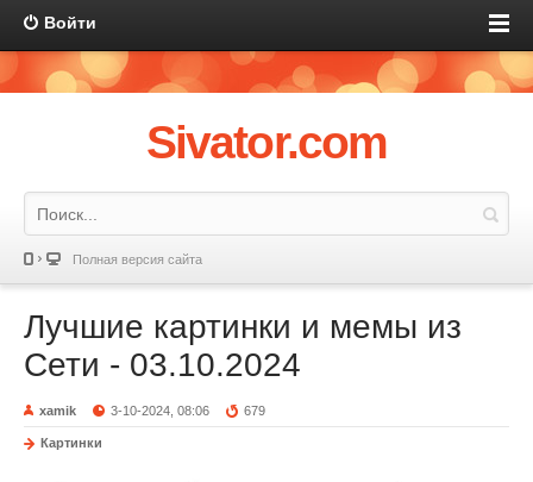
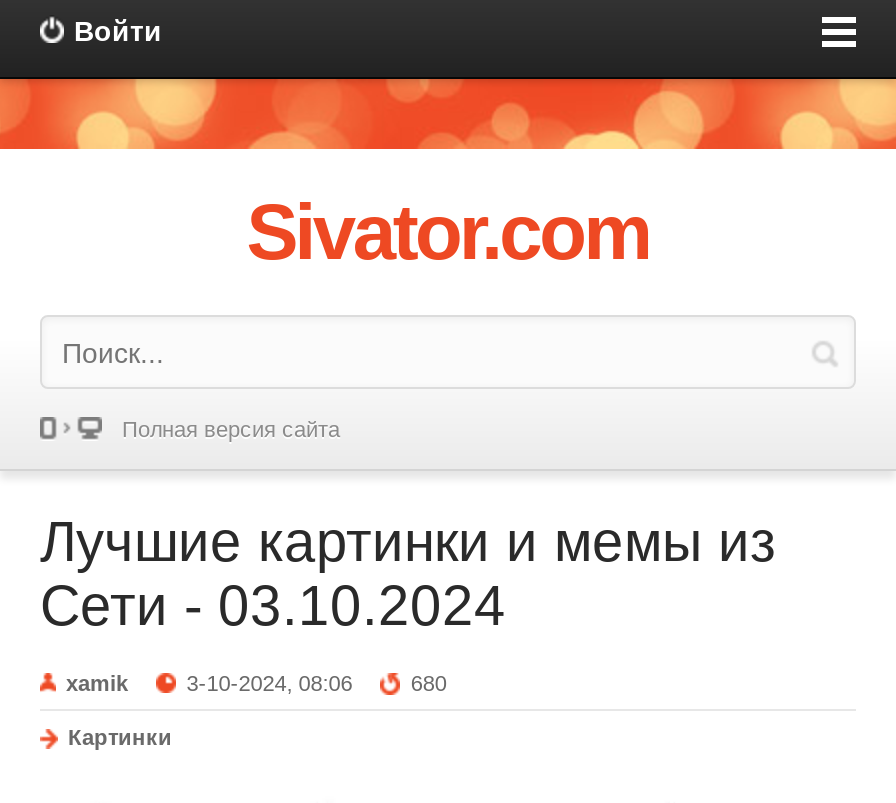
[244,403,266,418] 679 -> [411,671,447,695] 680

